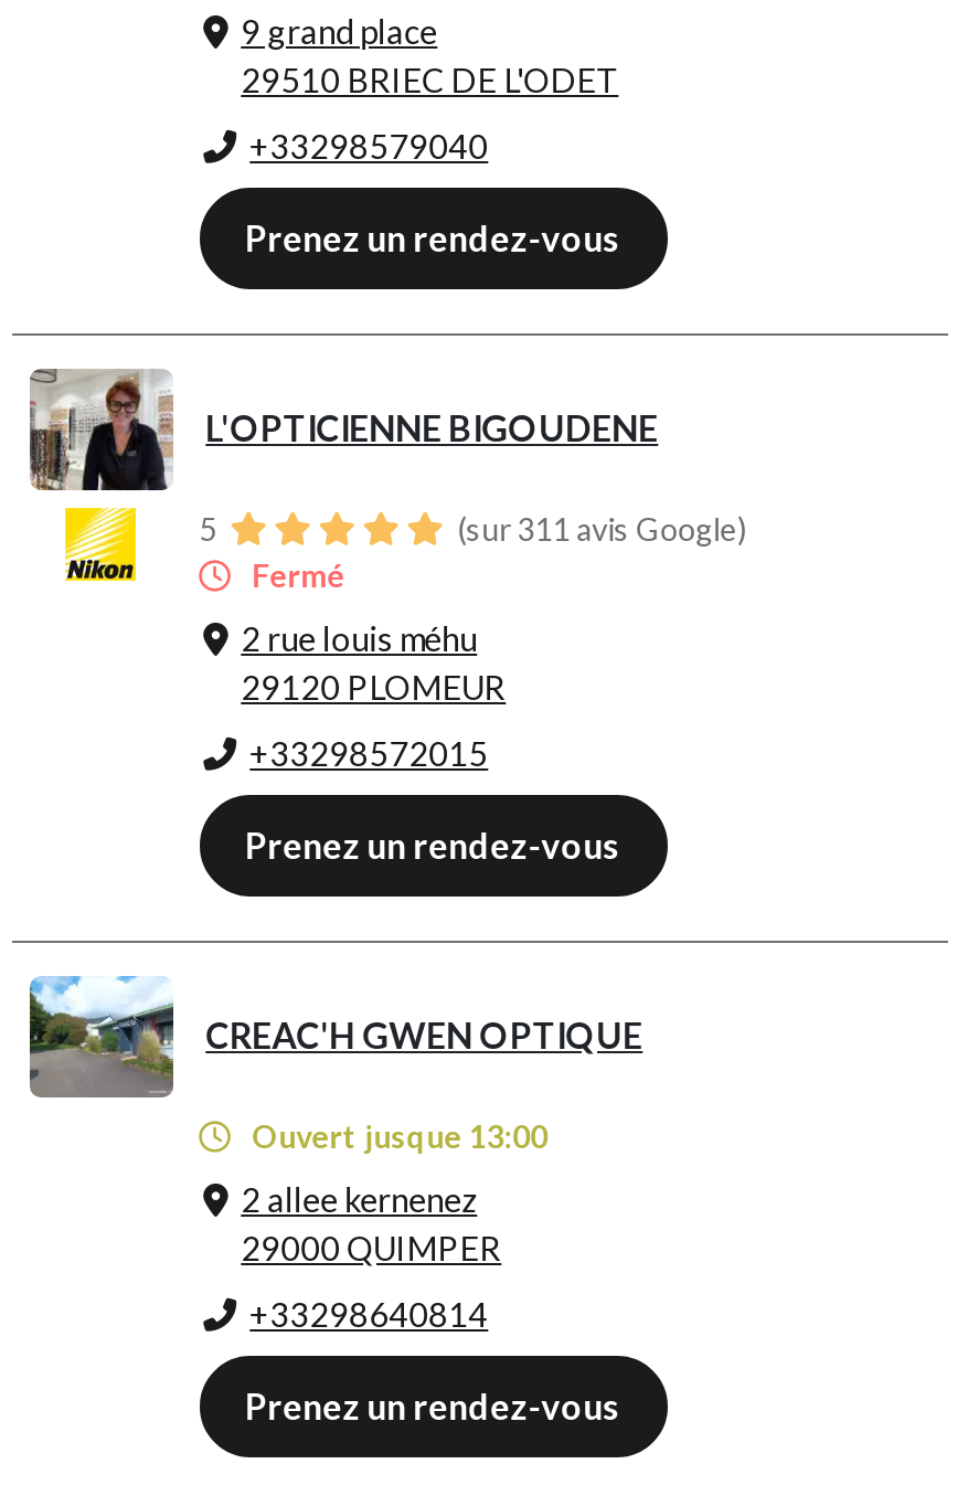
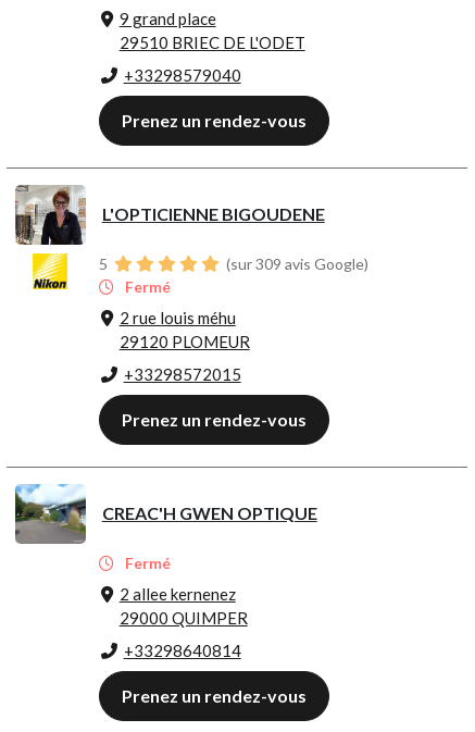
[451,511,747,548] (sur 311 avis Google) -> [222,255,368,273] (sur 309 avis Google)
[245,1118,548,1155] Ouvert jusque 13:00 -> [121,554,170,572] Fermé

